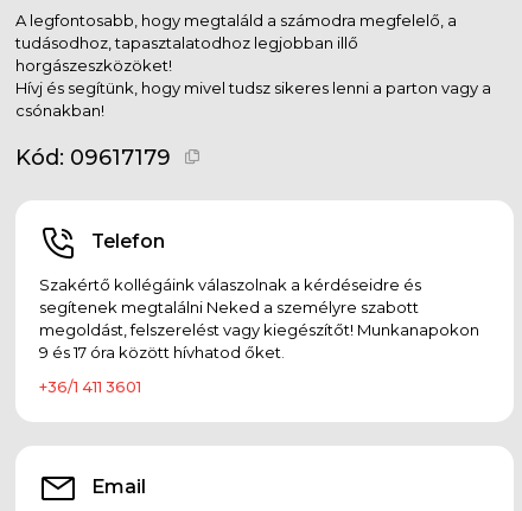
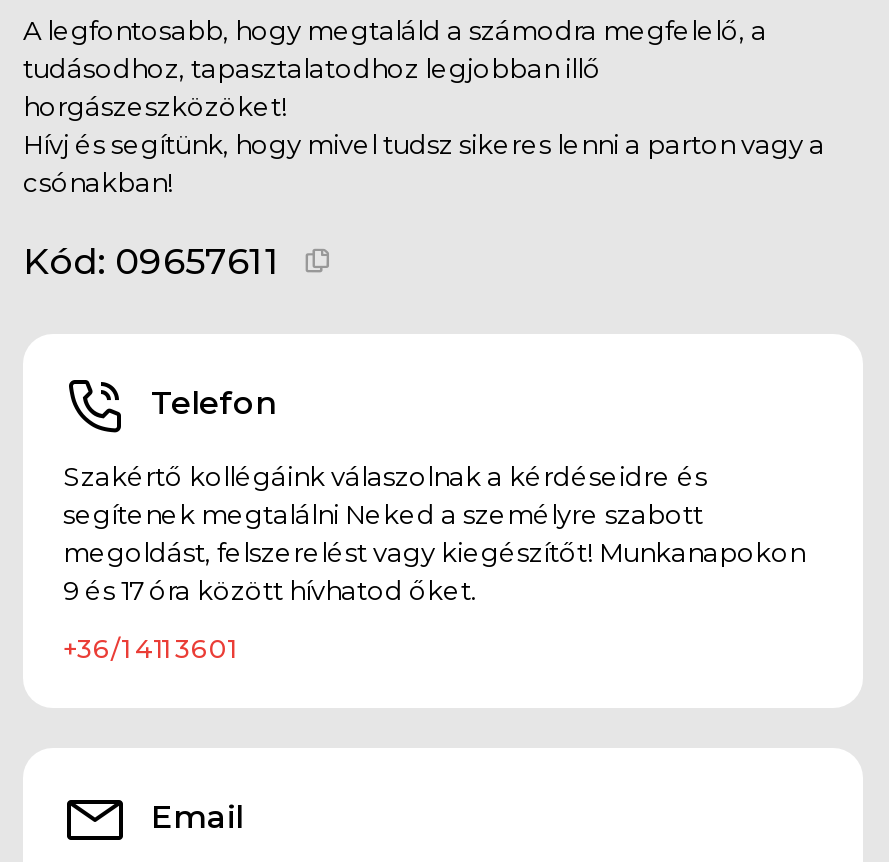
[15,144,171,170] Kód: 09617179 -> [23,240,281,284] Kód: 09657611

